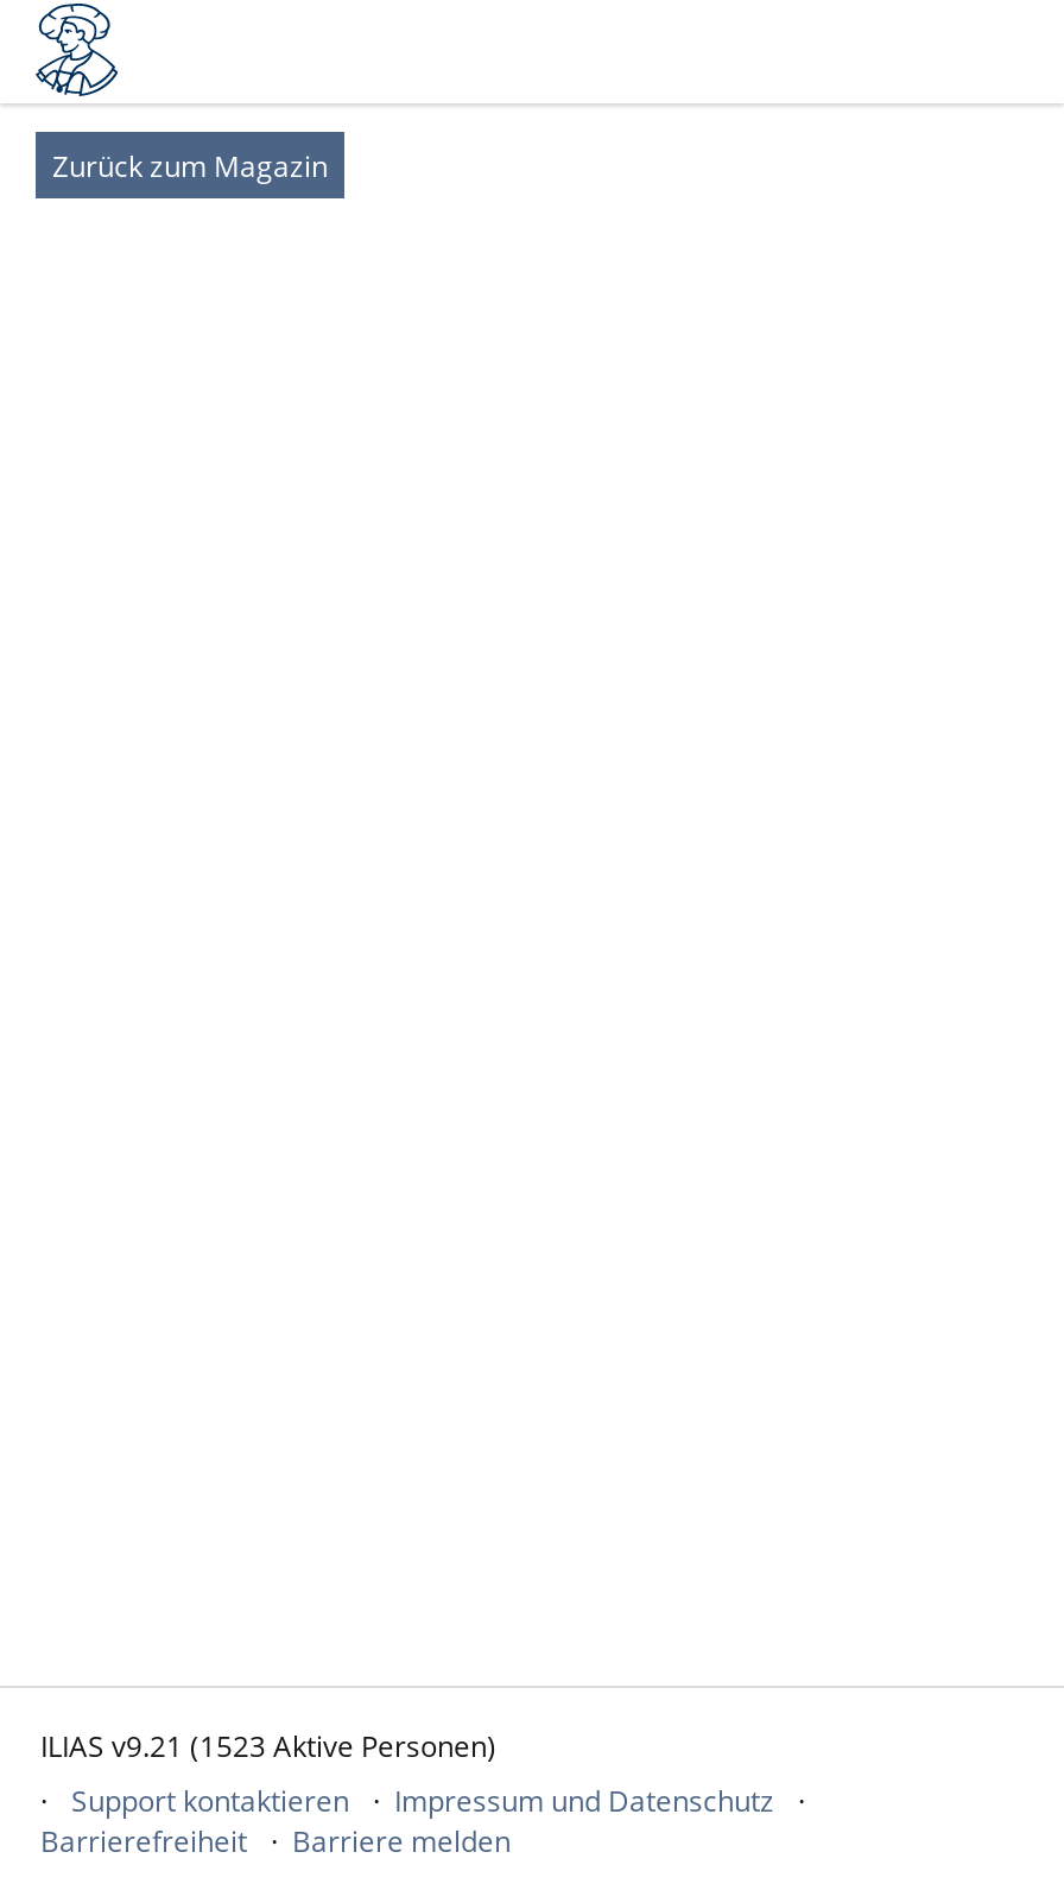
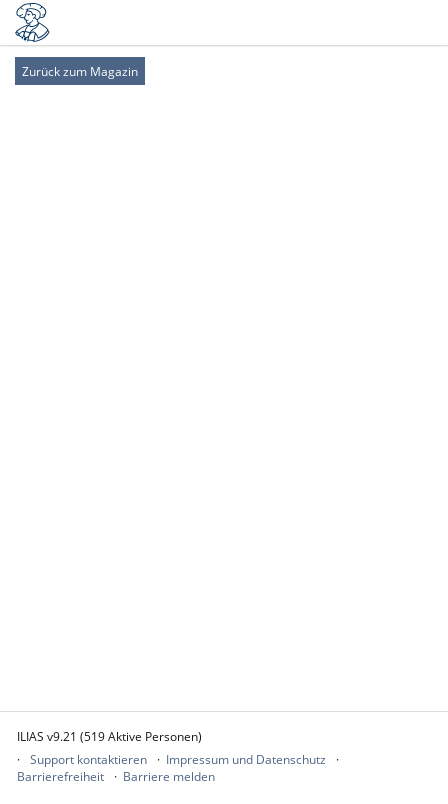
[40,1726,496,1766] ILIAS v9.21 (1523 Aktive Personen) -> [17,728,202,745] ILIAS v9.21 (519 Aktive Personen)

